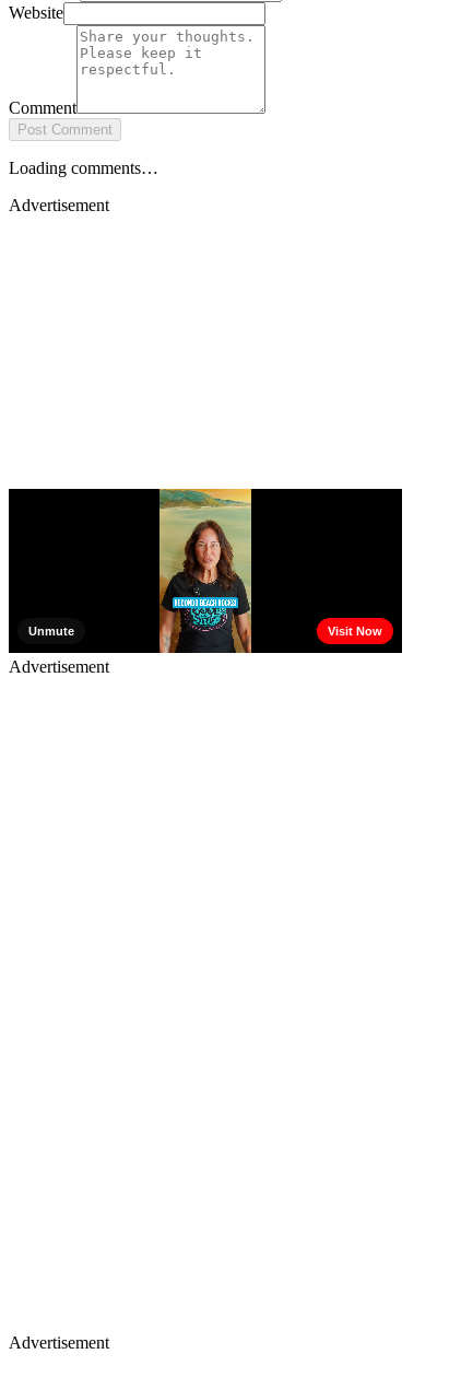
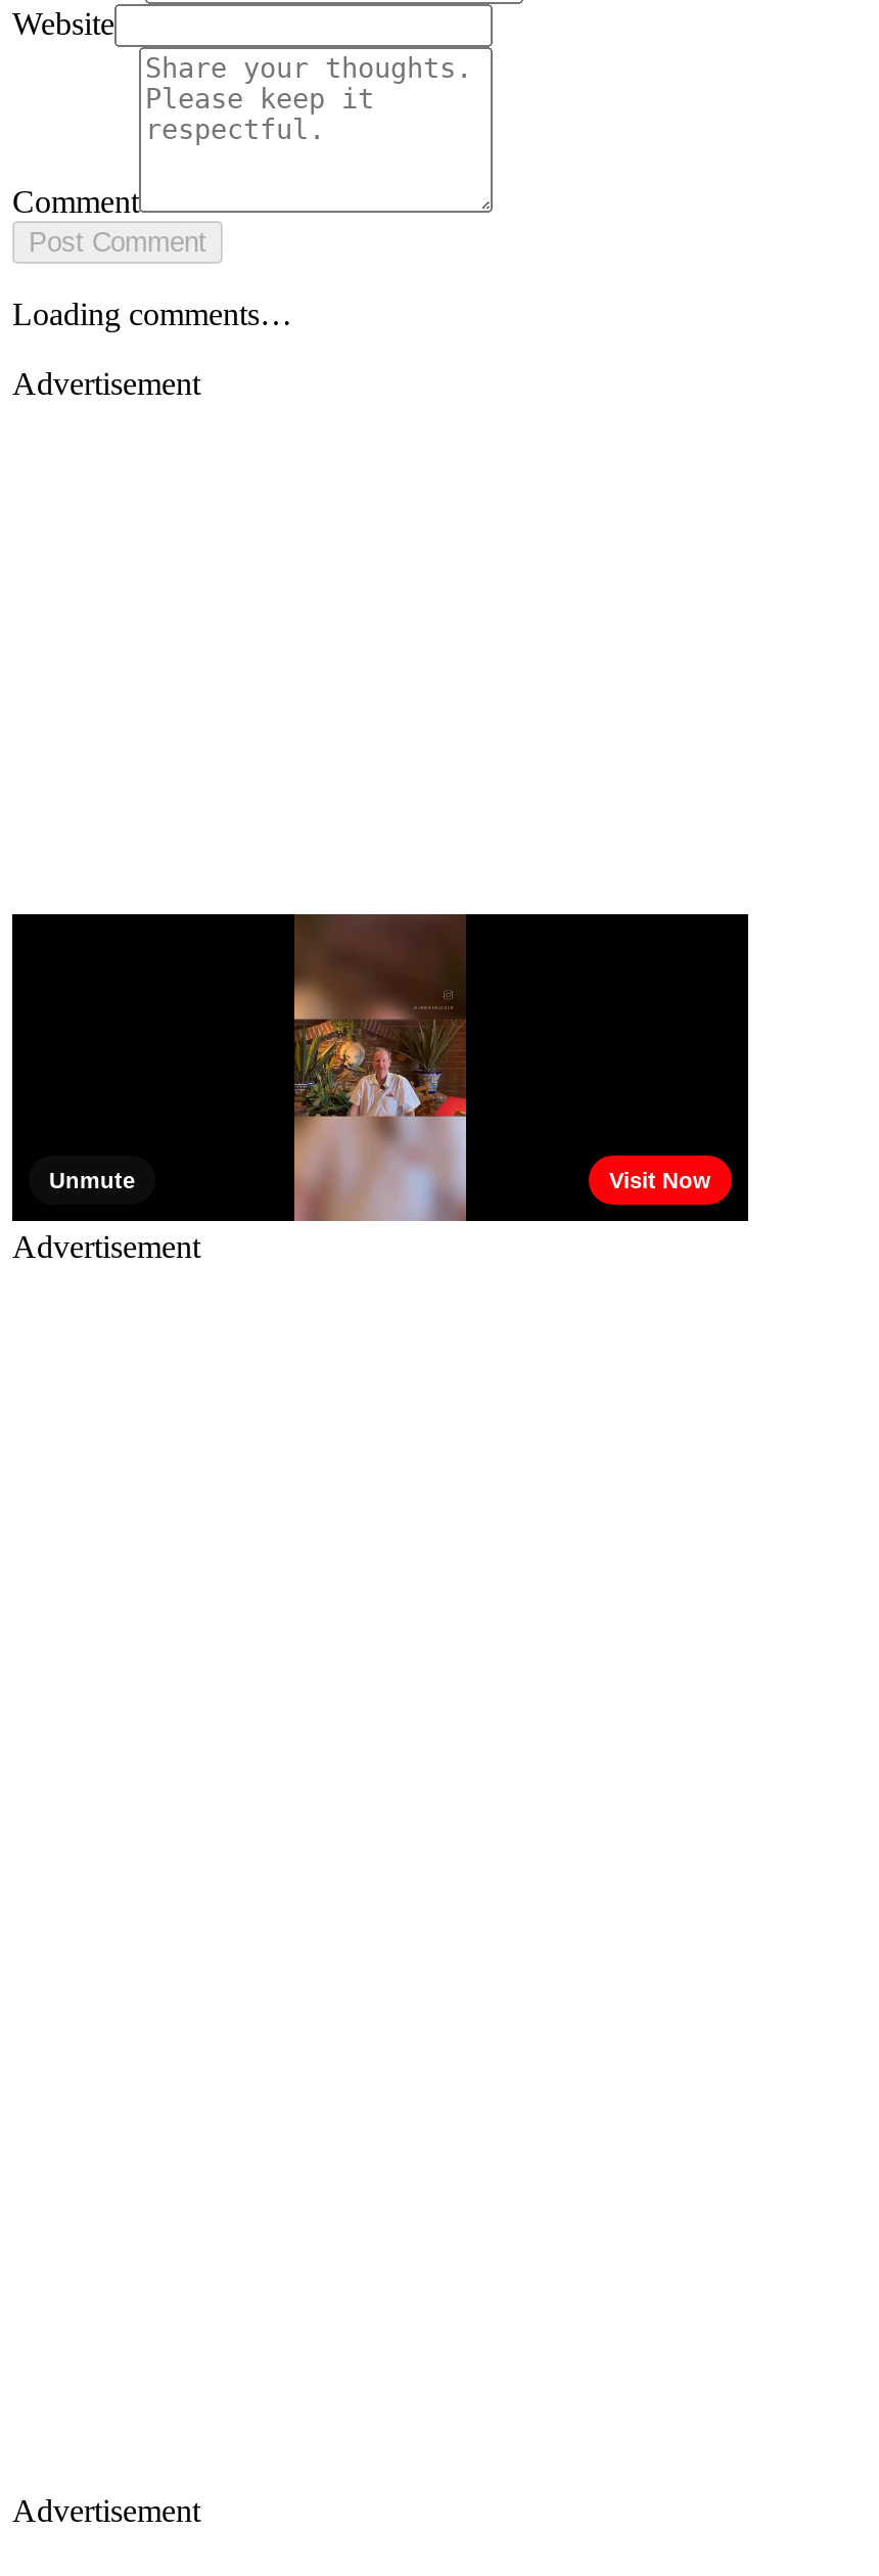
[159,488,252,654] [image] -> [294,912,468,1223] [image]

